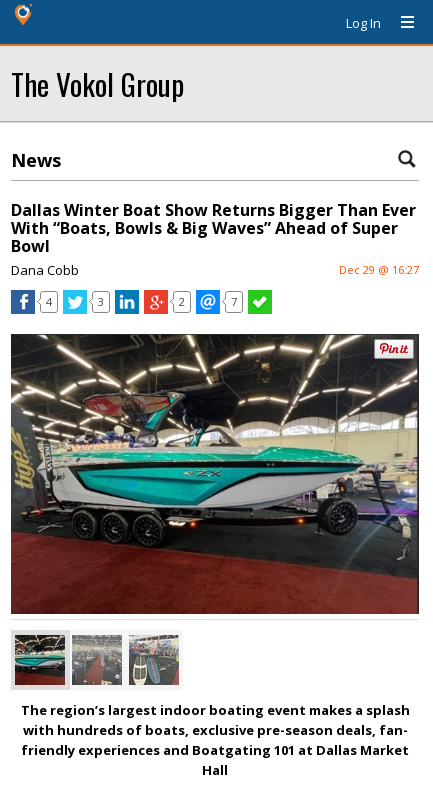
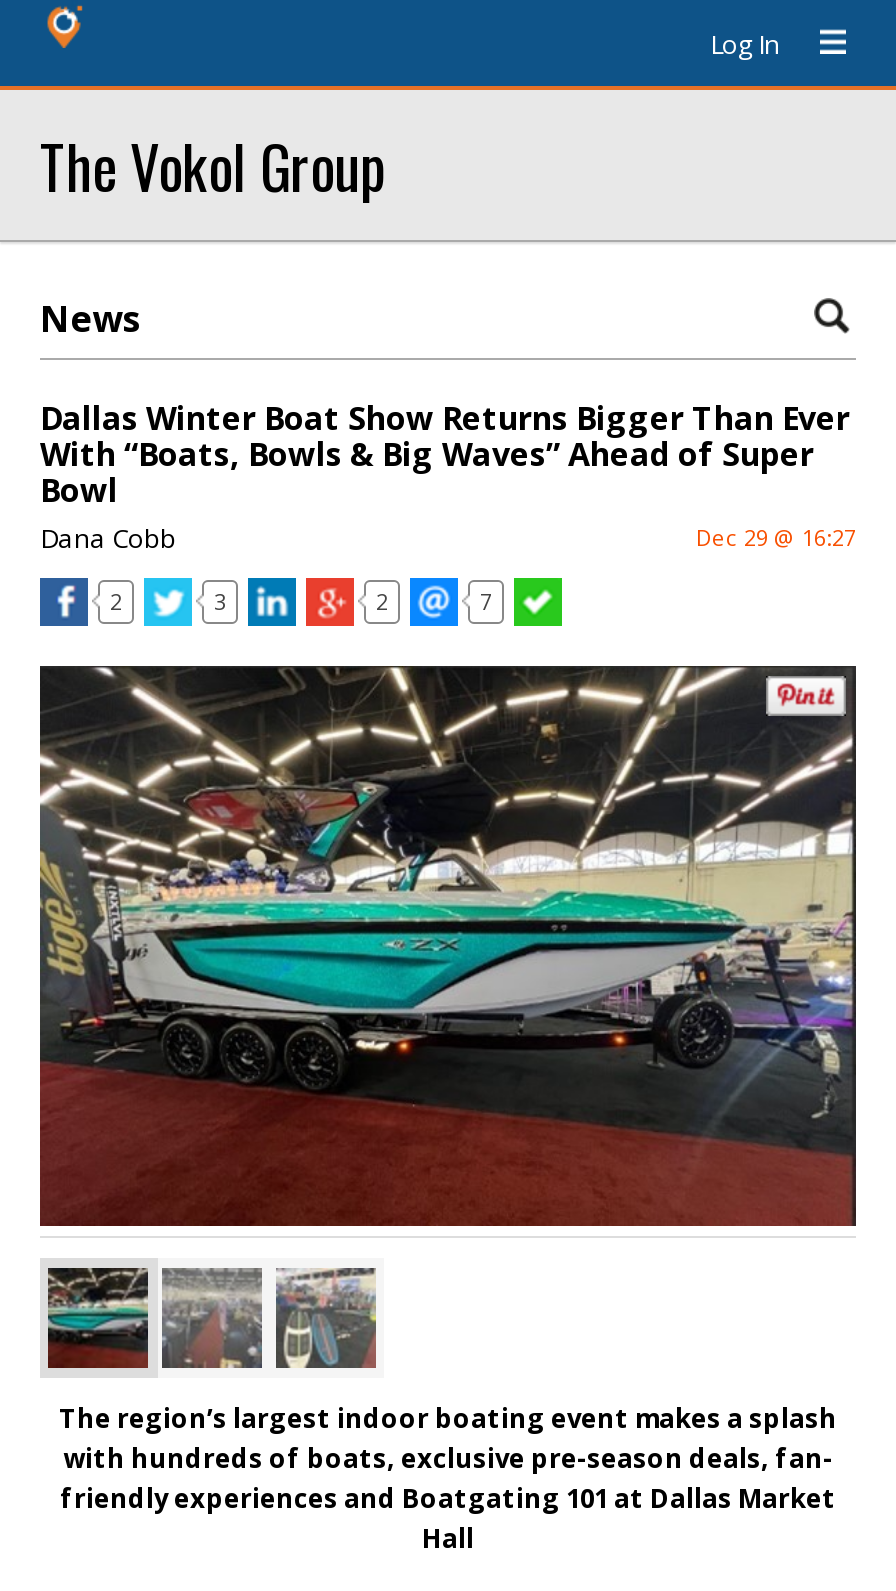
[46,293,52,308] 4 -> [110,585,122,615] 2

